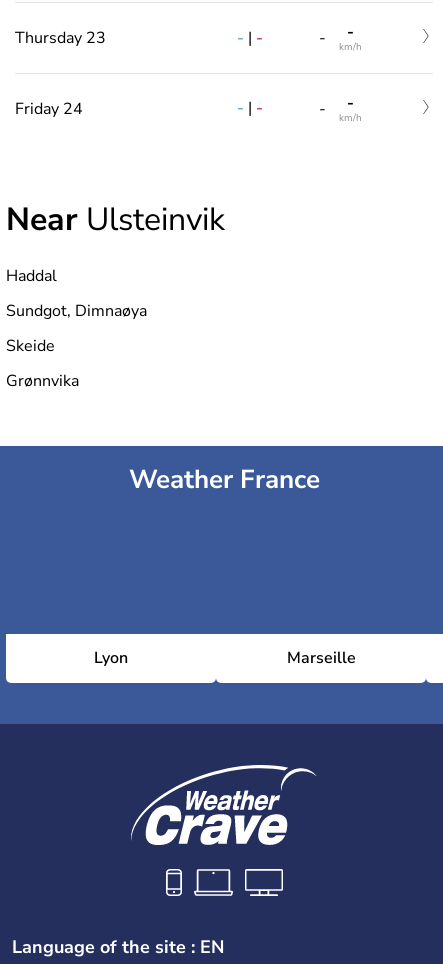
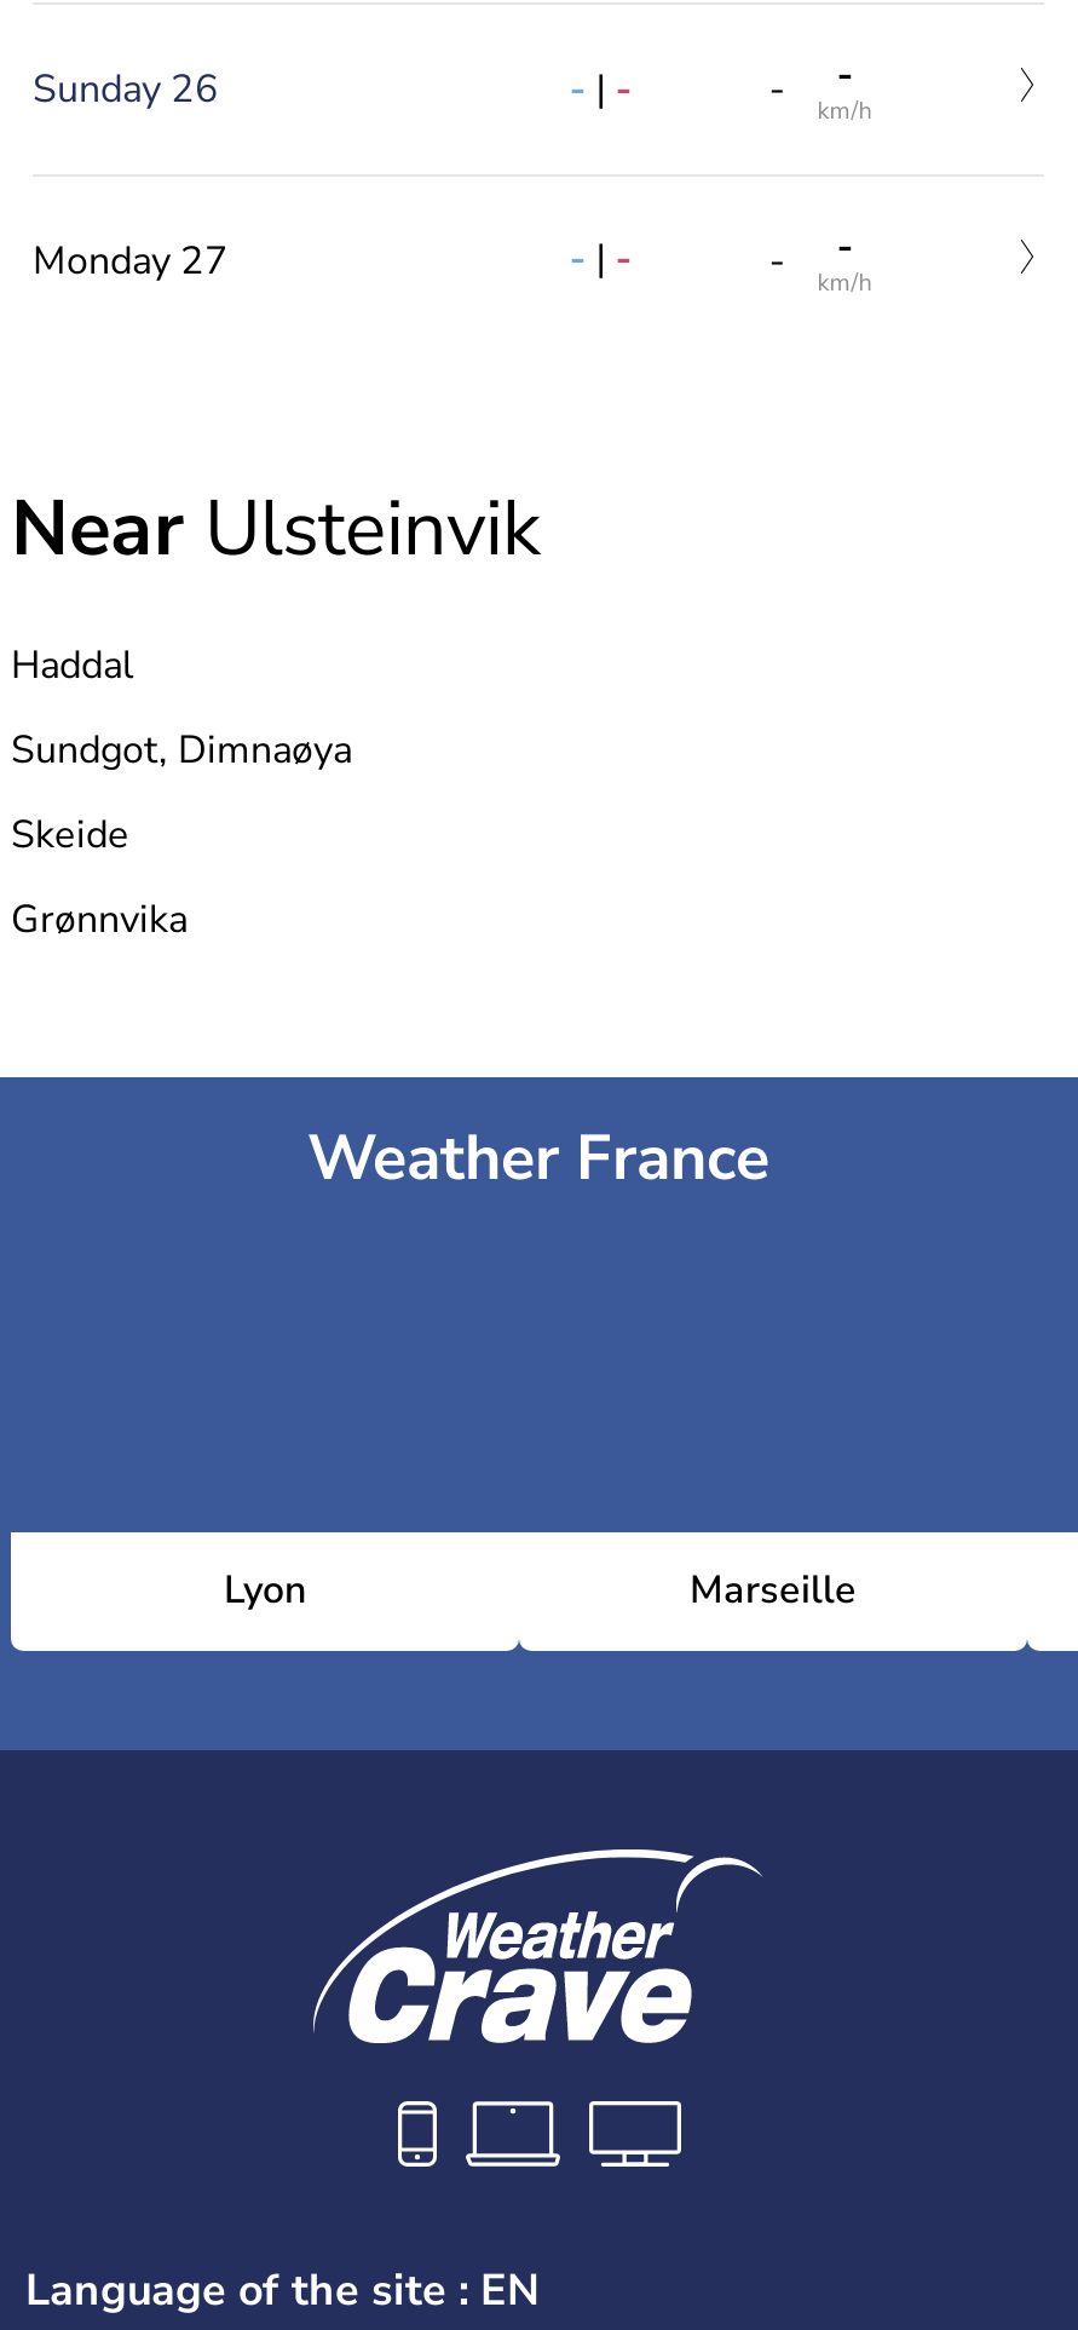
[15,27,106,49] Thursday 23 -> [33,63,219,117] Sunday 26
[15,98,83,120] Friday 24 -> [33,234,229,288] Monday 27

